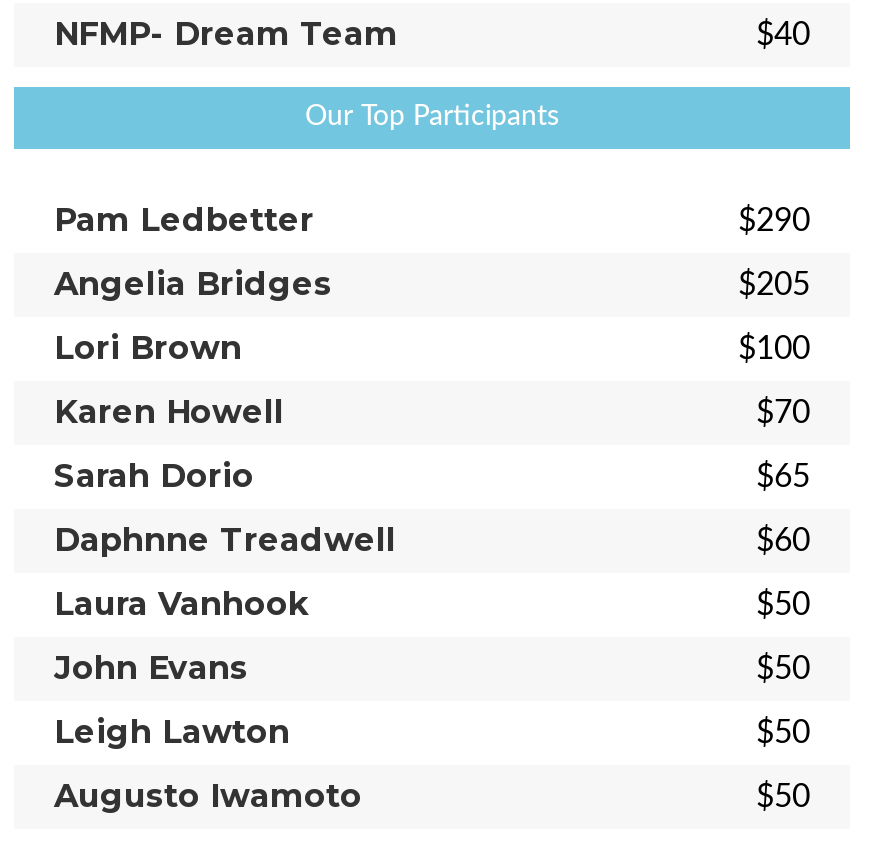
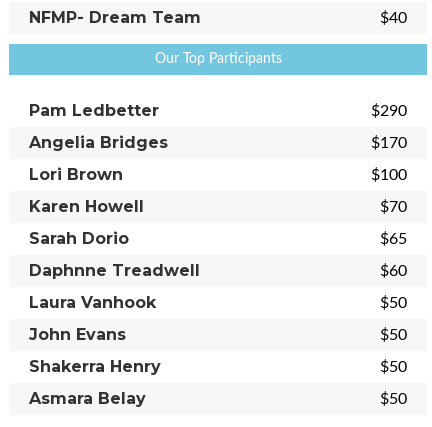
[738,270,810,302] $205 -> [371,135,407,151] $170
[54,714,290,752] Leigh Lawton -> [29,357,161,376] Shakerra Henry
[54,778,362,816] Augusto Iwamoto -> [29,389,146,408] Asmara Belay

